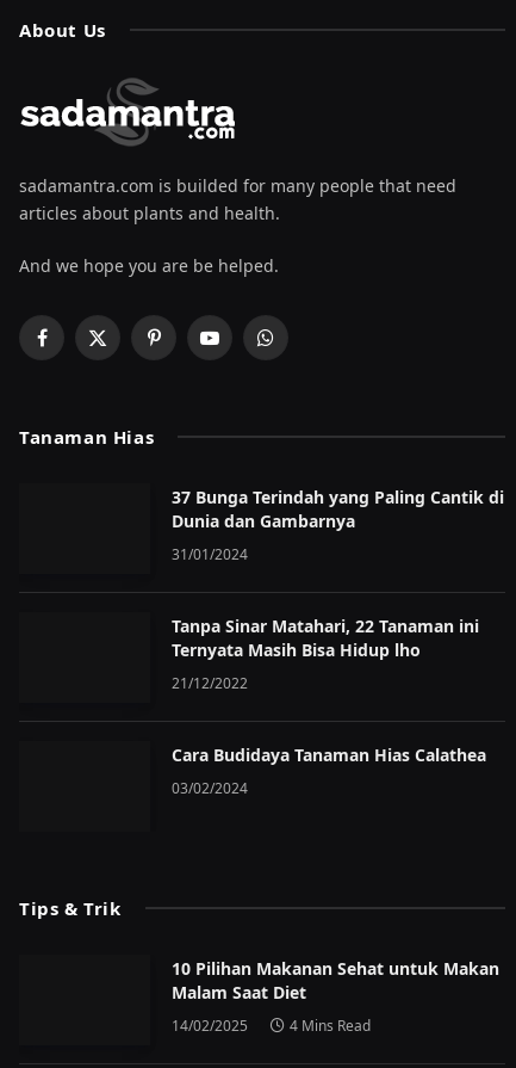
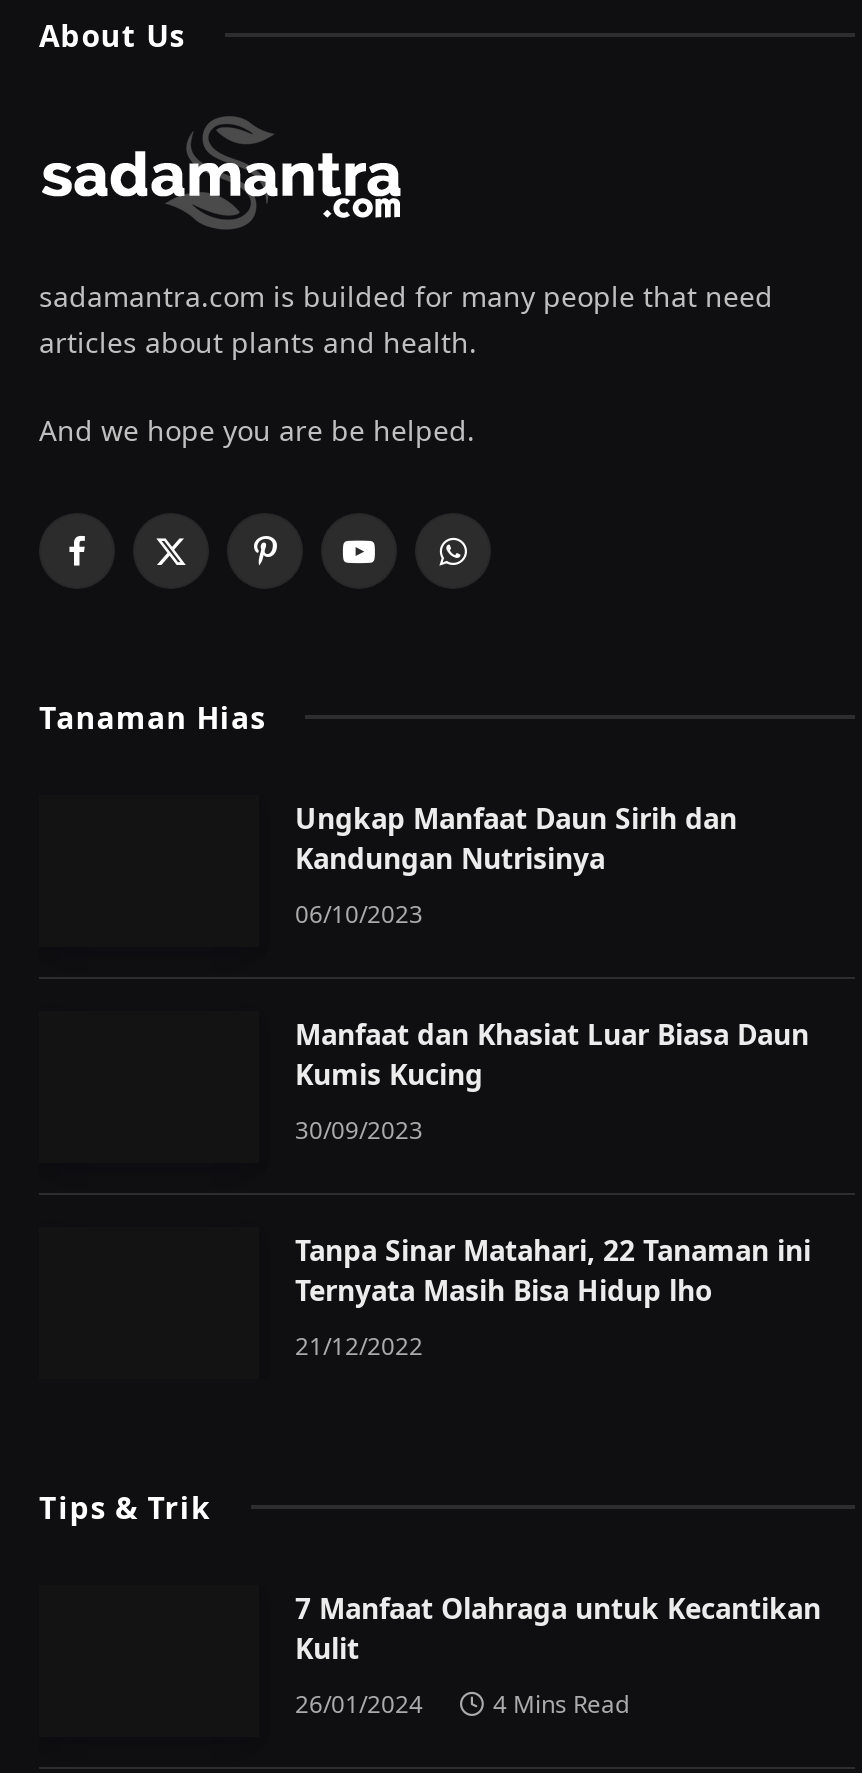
[172,485,504,564] 37 Bunga Terindah yang Paling Cantik di | Dunia dan Gambarnya | 31/01/2024 -> [295,798,809,1146] Ungkap Manfaat Daun Sirih dan | Kandungan Nutrisinya | 06/10/2023 | Manfaat dan Khasiat Luar Biasa Daun | Kumis Kucing | 30/09/2023
moved [172,614,479,693] -> [295,1230,811,1362]: Tanpa Sinar Matahari, 22 Tanaman ini | Ternyata Masih Bisa Hidup lho | 21/12/2022
[172,743,486,798] Cara Budidaya Tanaman Hias Calathea | 03/02/2024 -> none
[172,957,499,1003] 10 Pilihan Makanan Sehat untuk Makan | Malam Saat Diet -> [295,1588,821,1666] 7 Manfaat Olahraga untuk Kecantikan | Kulit
[172,1015,248,1035] 14/02/2025 -> [295,1686,423,1720] 26/01/2024

